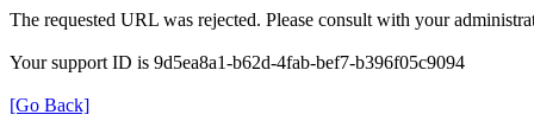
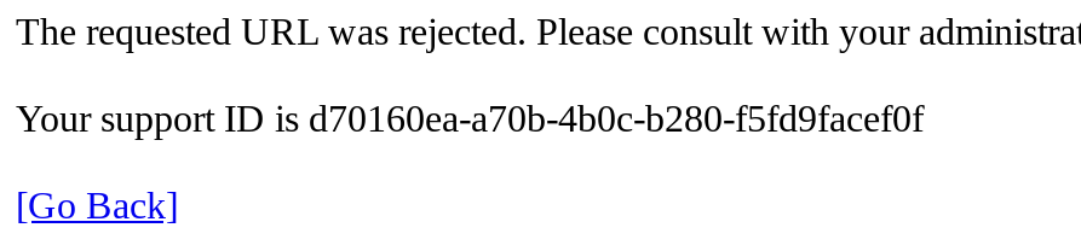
[10,52,465,72] Your support ID is 9d5ea8a1-b62d-4fab-bef7-b396f05c9094 -> [16,98,924,139] Your support ID is d70160ea-a70b-4b0c-b280-f5fd9facef0f

